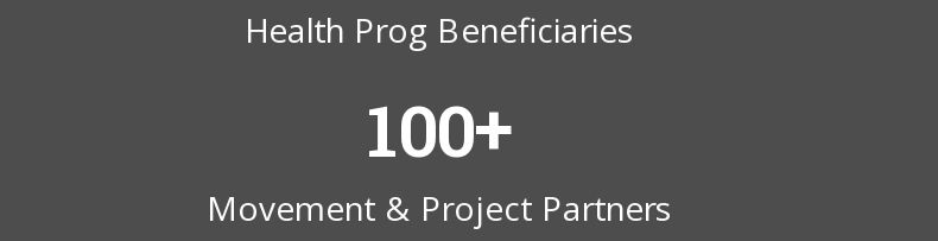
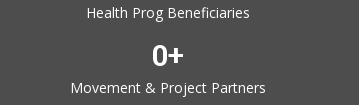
[367,83,512,176] 100+ -> [152,35,184,74] 0+

